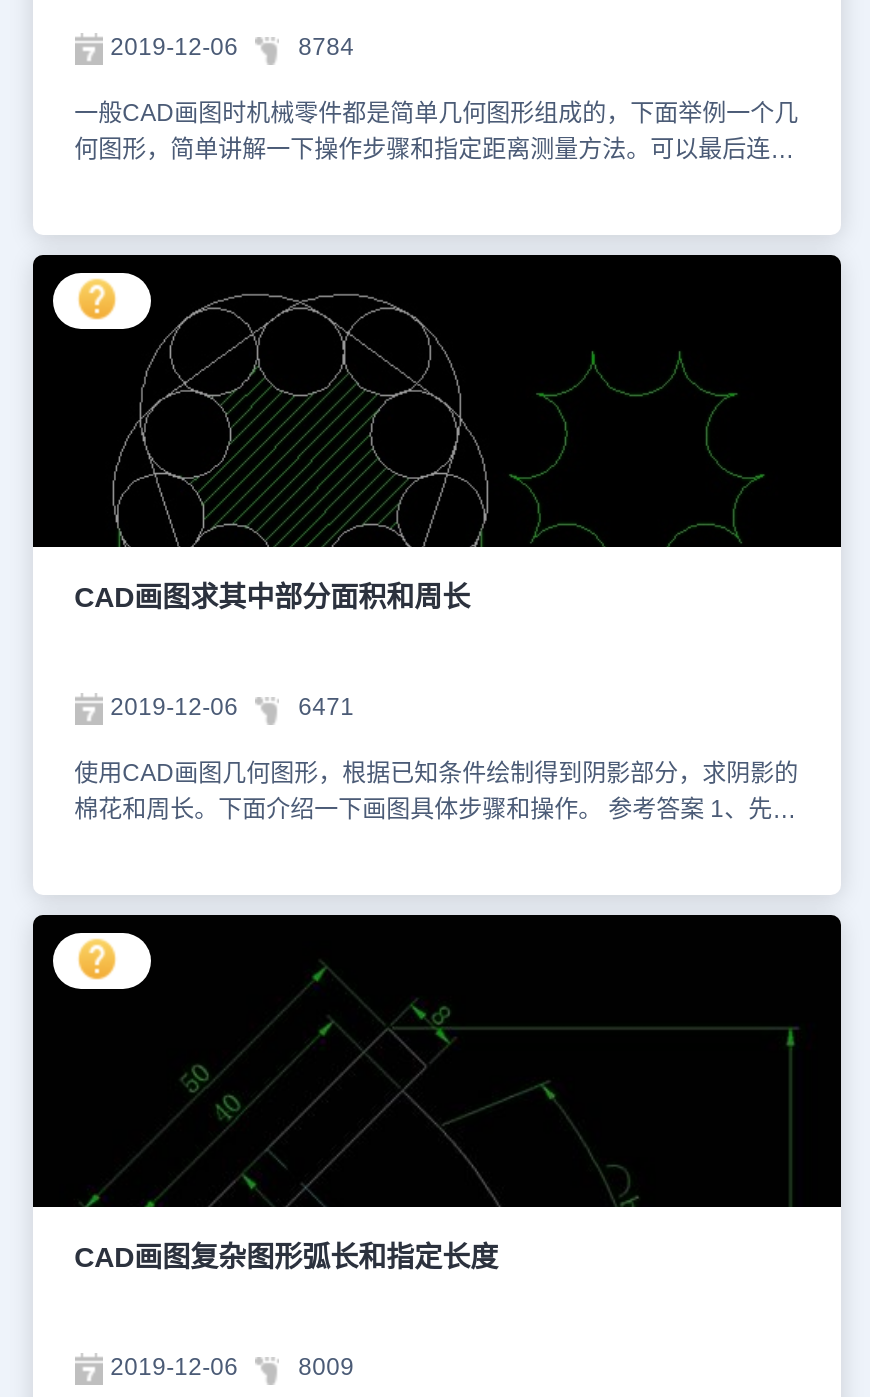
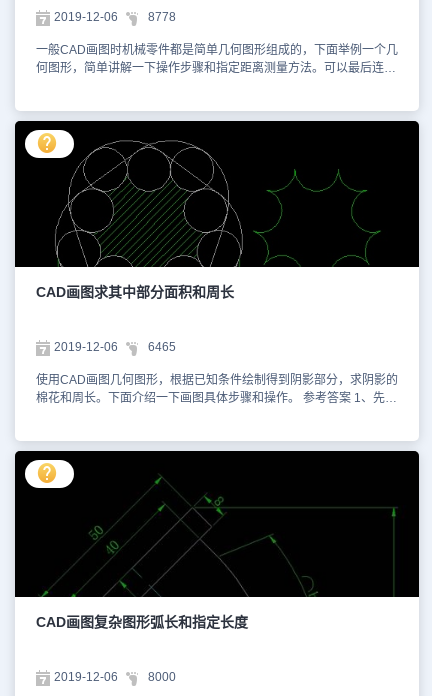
[298,34,354,62] 8784 -> [148,10,176,24] 8778
[298,694,354,722] 6471 -> [148,340,176,354] 6465
[298,1354,354,1382] 8009 -> [148,670,176,684] 8000

